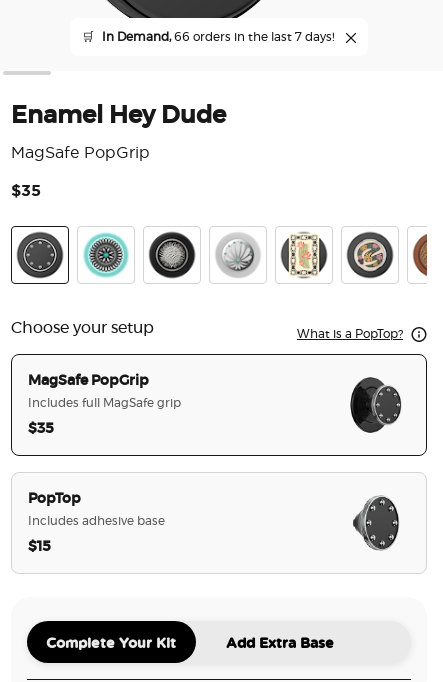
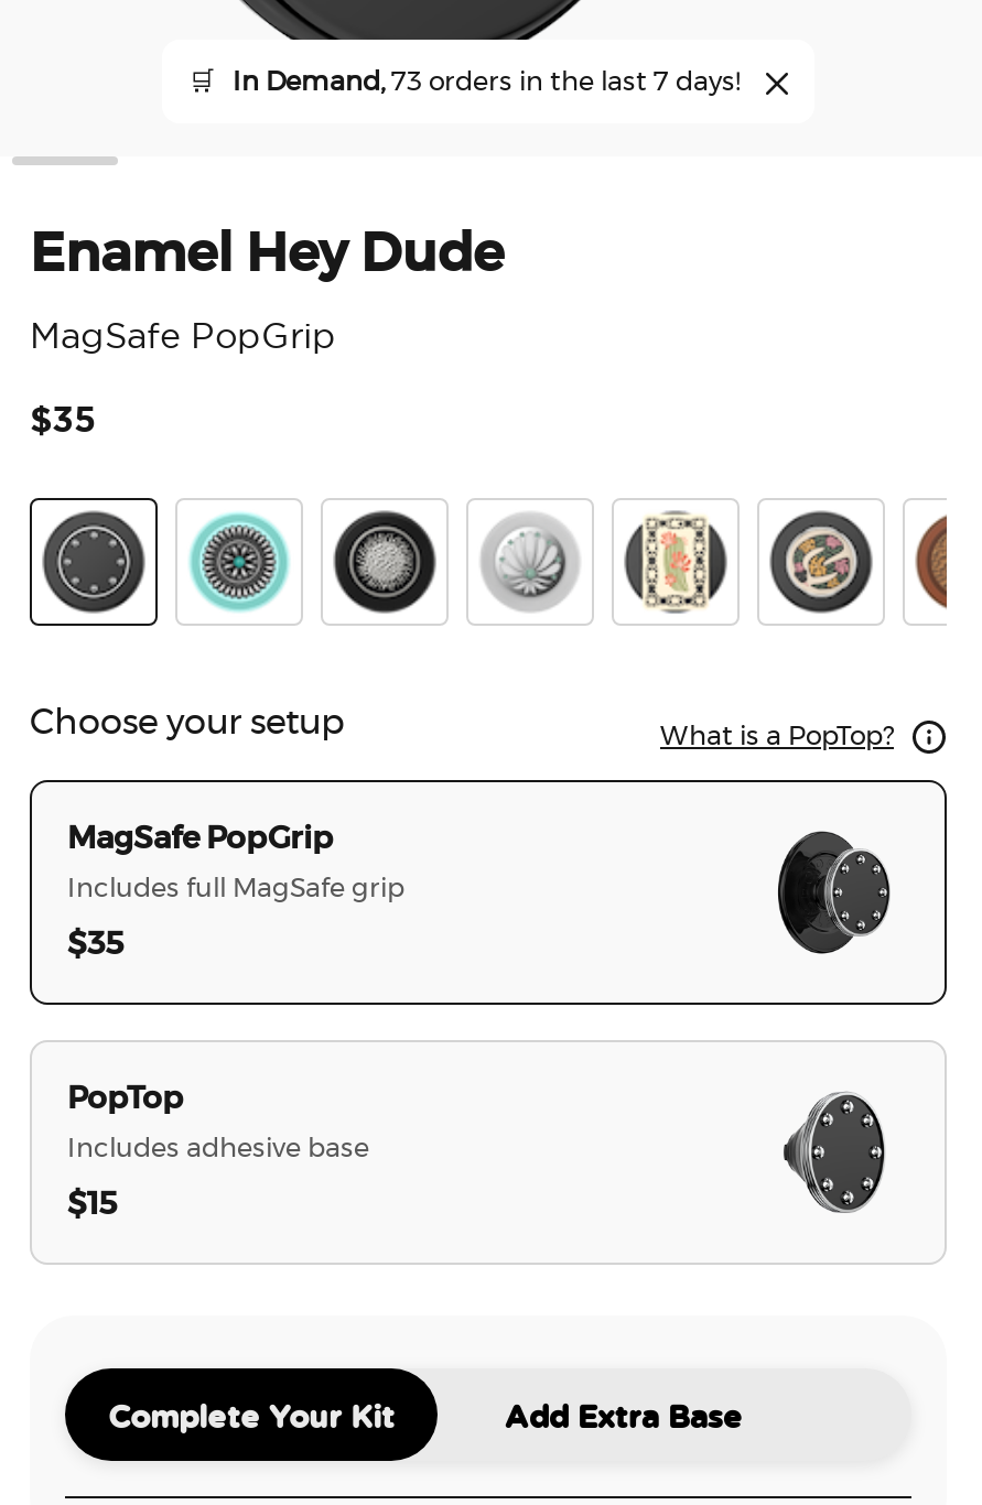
[102,31,334,43] In Demand, 66 orders in the last 7 days! -> [233,68,740,95] In Demand, 73 orders in the last 7 days!

